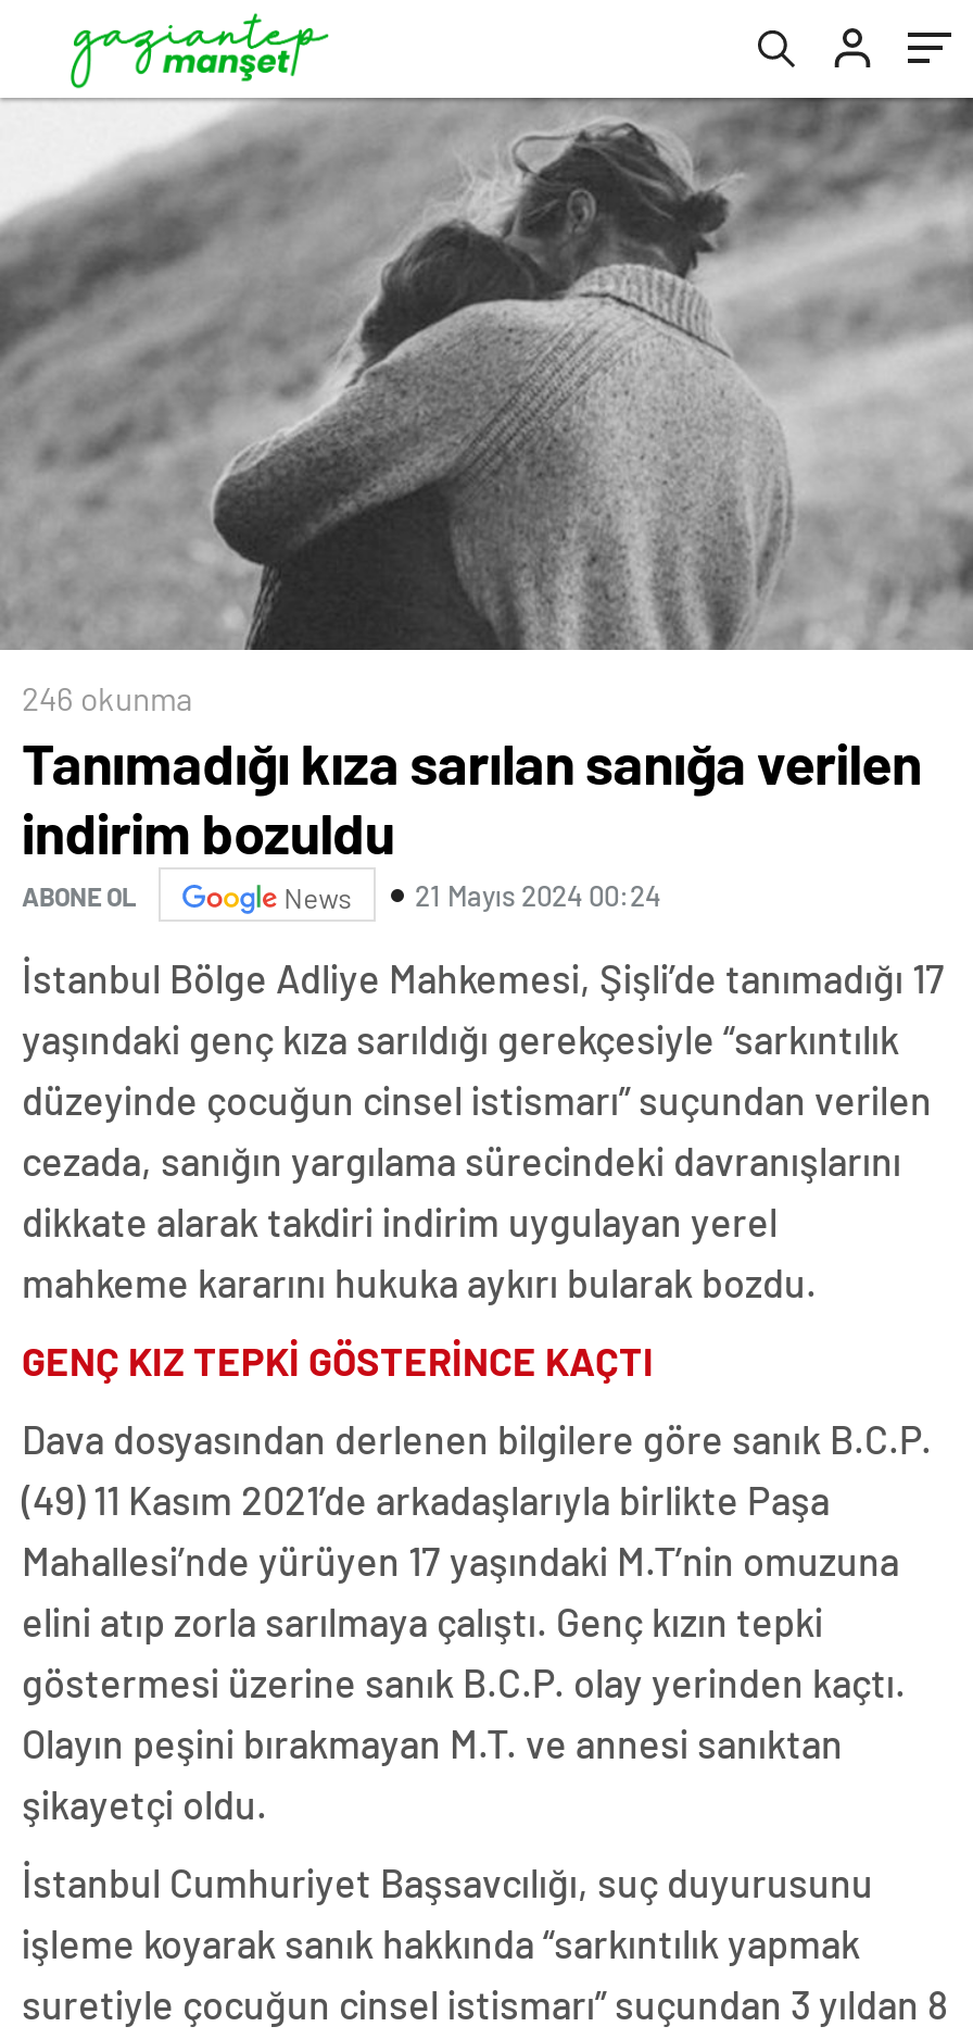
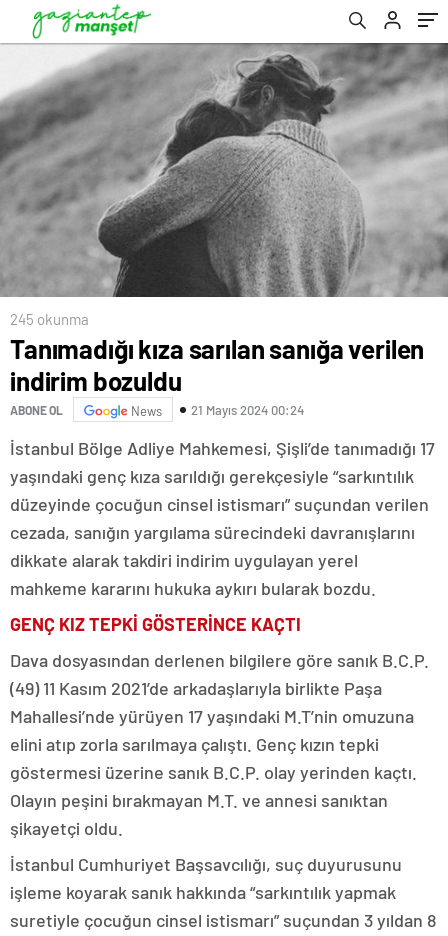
[22,679,193,718] 246 okunma -> [10,310,89,328] 245 okunma

